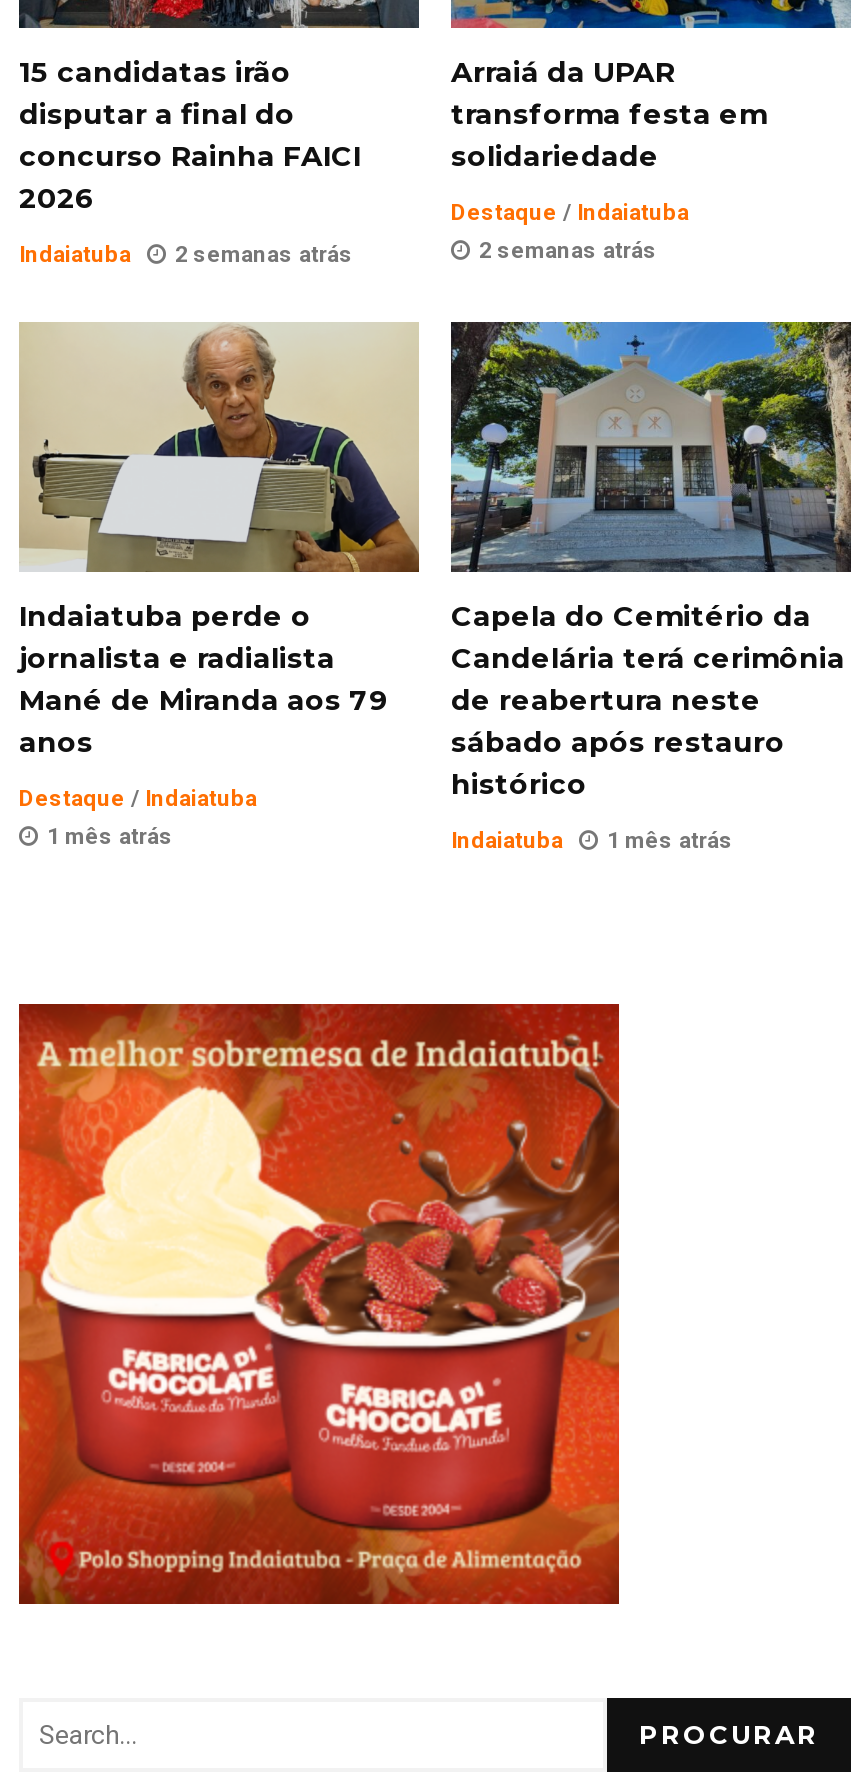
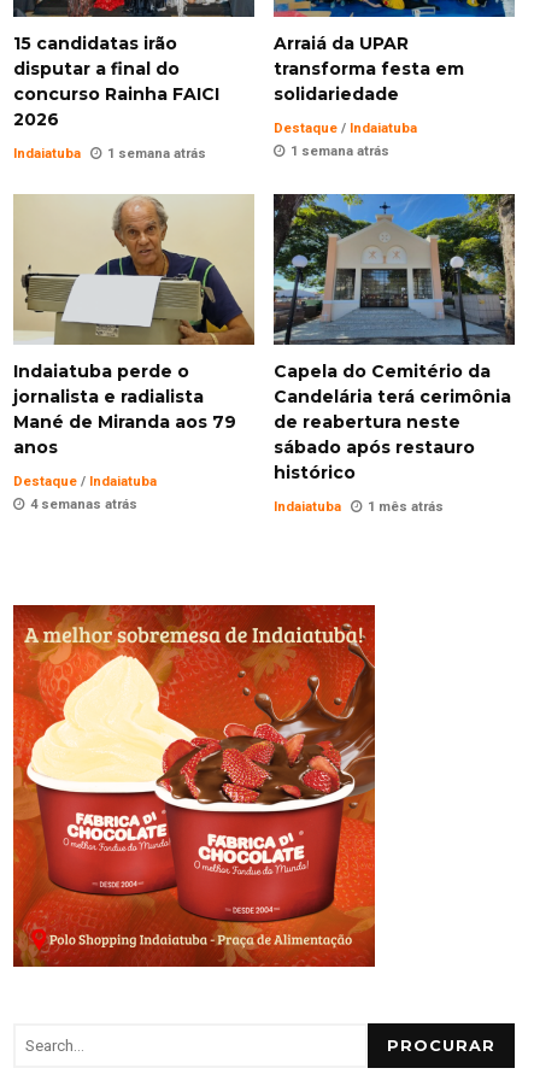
[175,242,353,268] 2 semanas atrás -> [107,146,206,161] 1 semana atrás
[479,238,657,264] 2 semanas atrás -> [291,143,389,159] 1 semana atrás
[47,824,173,850] 1 mês atrás -> [30,496,137,512] 4 semanas atrás

